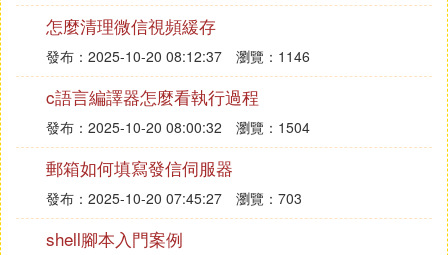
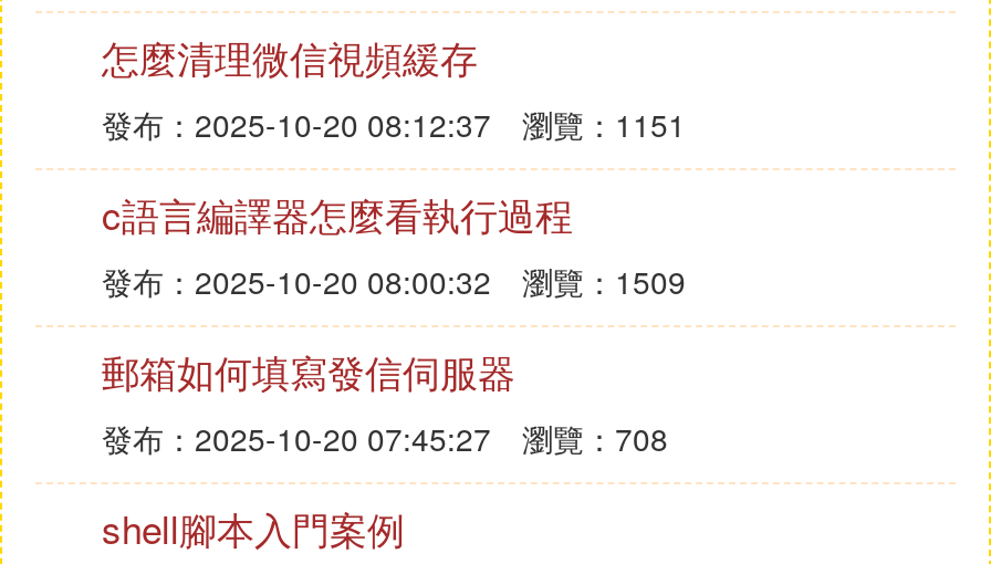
[46,46,310,66] 發布：2025-10-20 08:12:37 瀏覽：1146 -> [102,102,686,146] 發布：2025-10-20 08:12:37 瀏覽：1151
[46,117,310,137] 發布：2025-10-20 08:00:32 瀏覽：1504 -> [102,259,686,303] 發布：2025-10-20 08:00:32 瀏覽：1509
[46,188,302,208] 發布：2025-10-20 07:45:27 瀏覽：703 -> [102,416,668,460] 發布：2025-10-20 07:45:27 瀏覽：708

